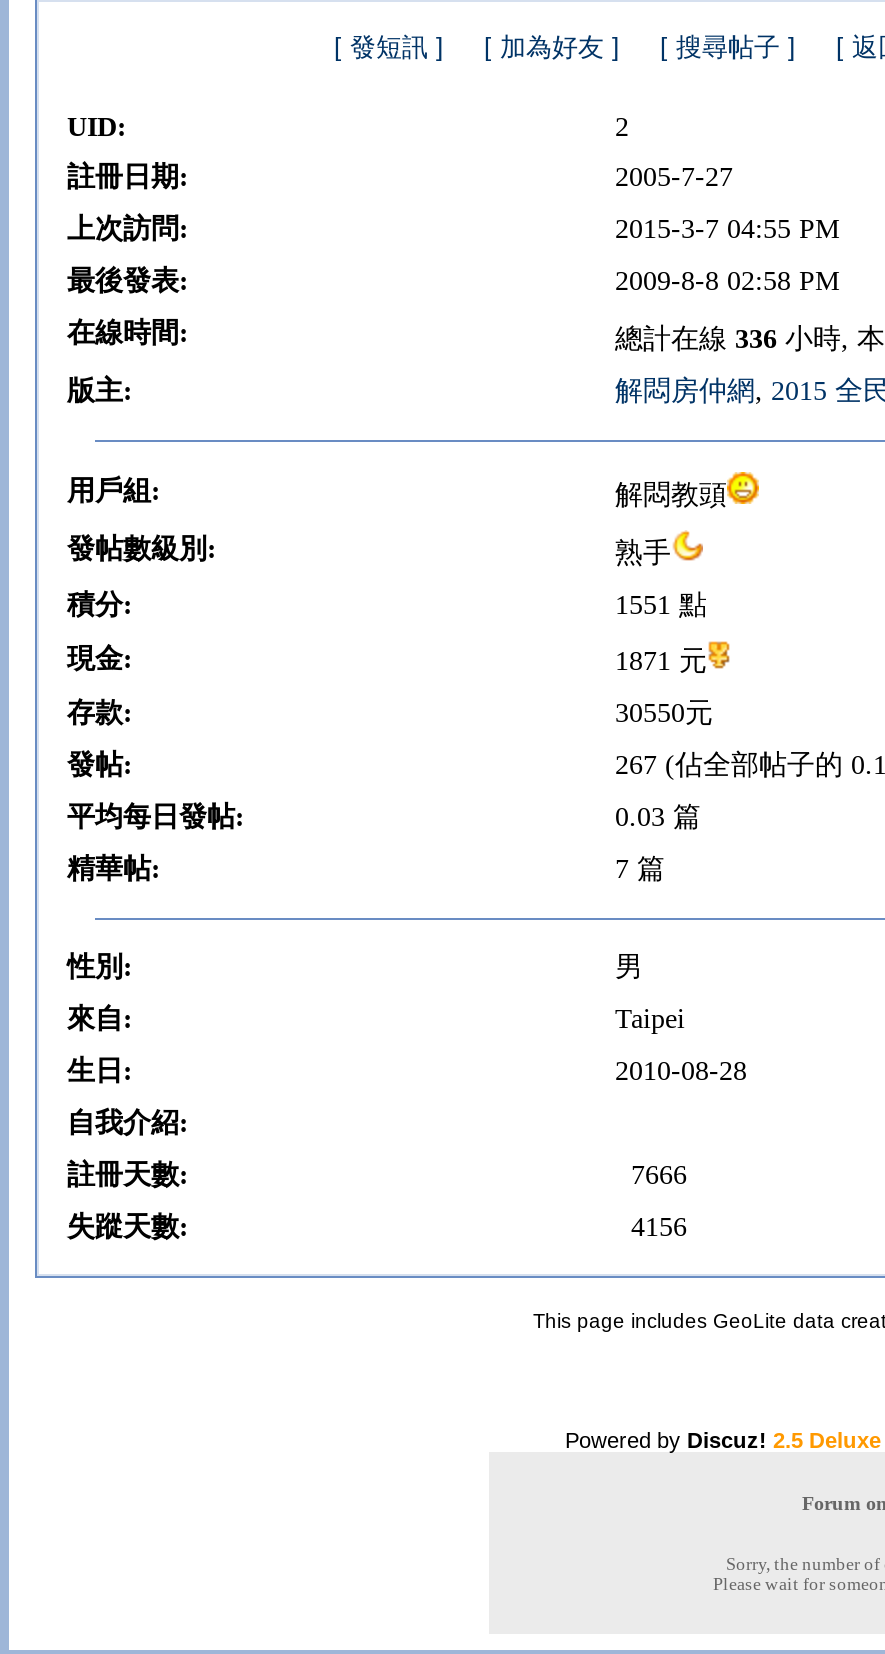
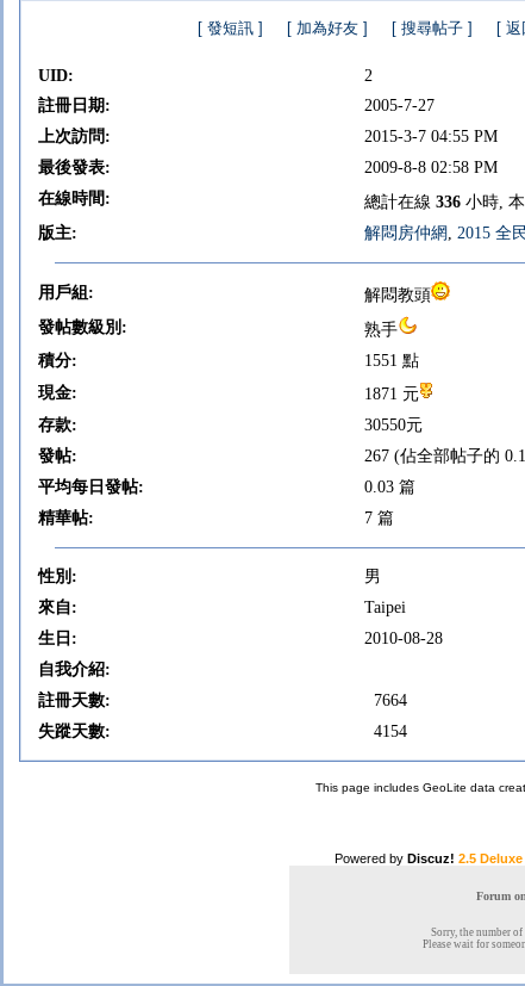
[615,1160,687,1190] 7666 -> [364,692,407,709] 7664
[615,1212,687,1242] 4156 -> [364,723,407,740] 4154

